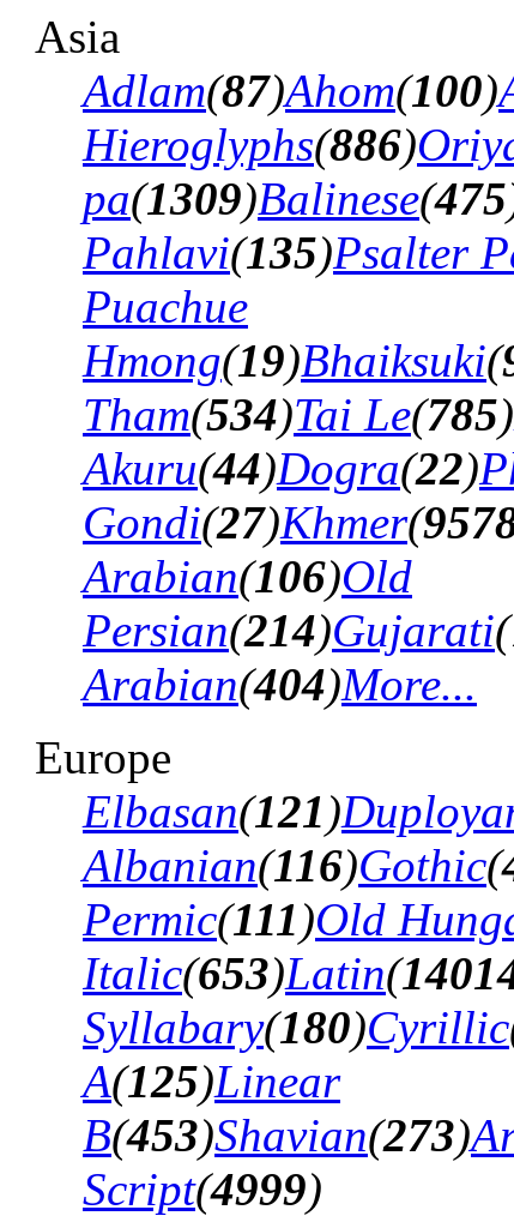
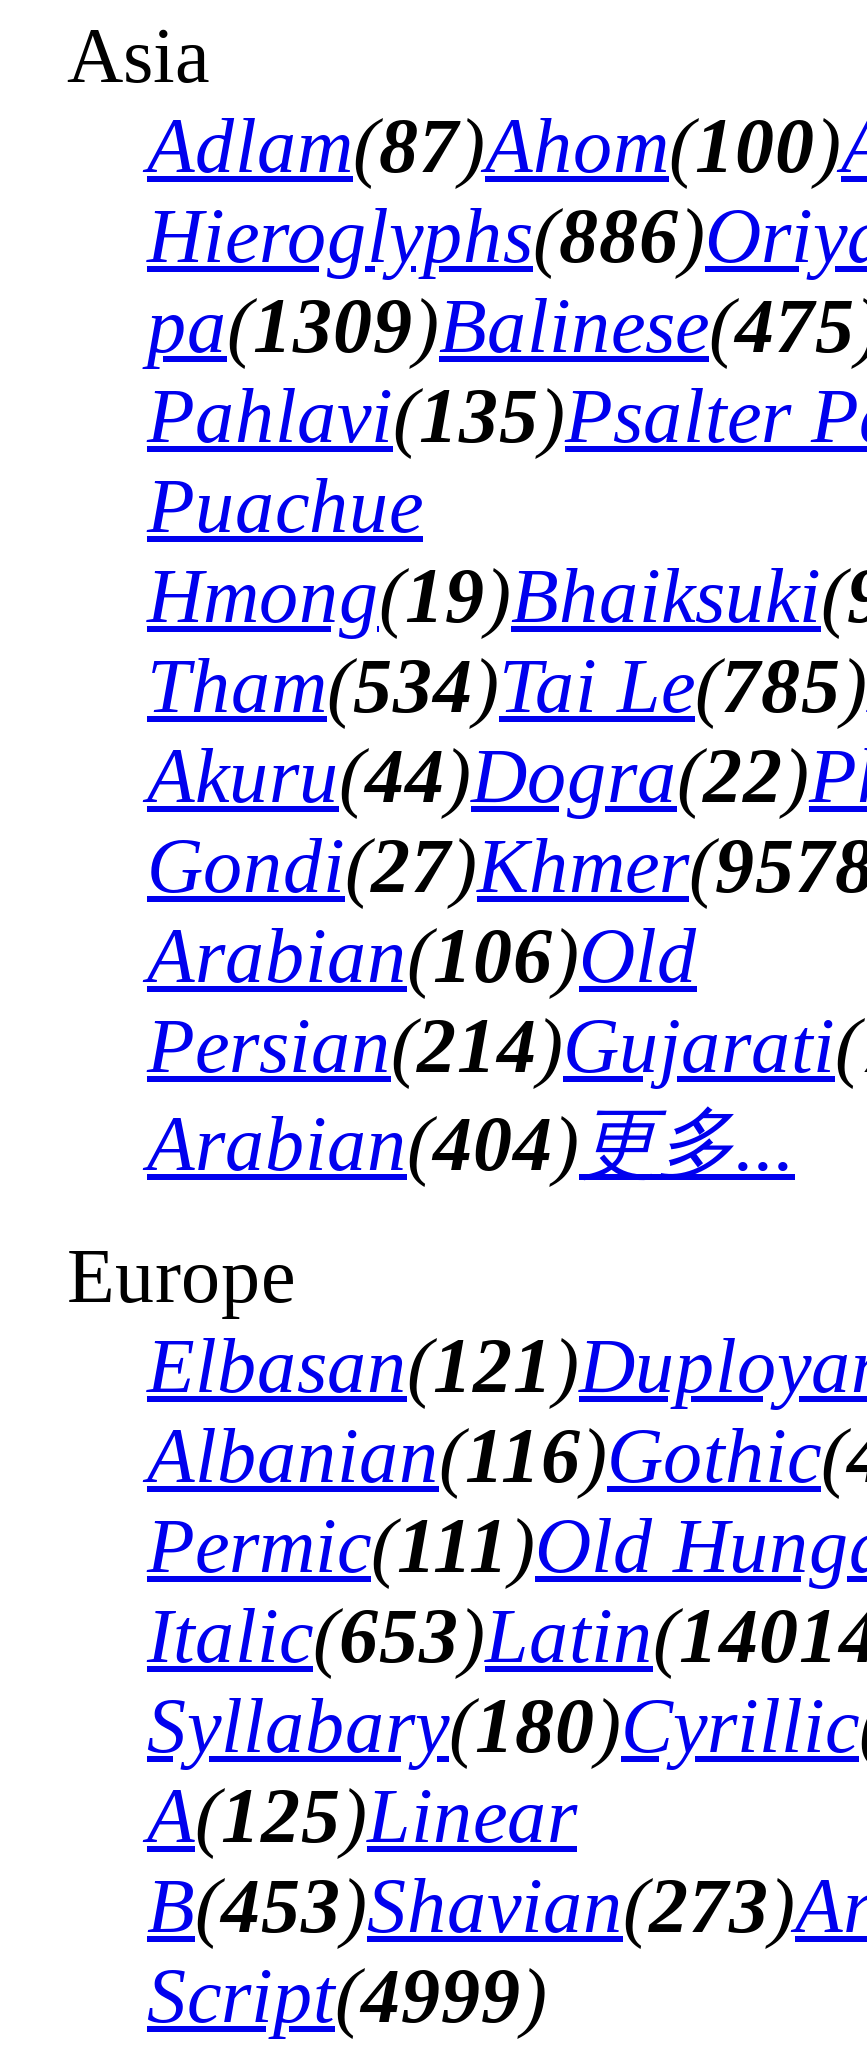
[83,658,477,710] Arabian(404)More... -> [147,1100,795,1186] Arabian(404)更多...

